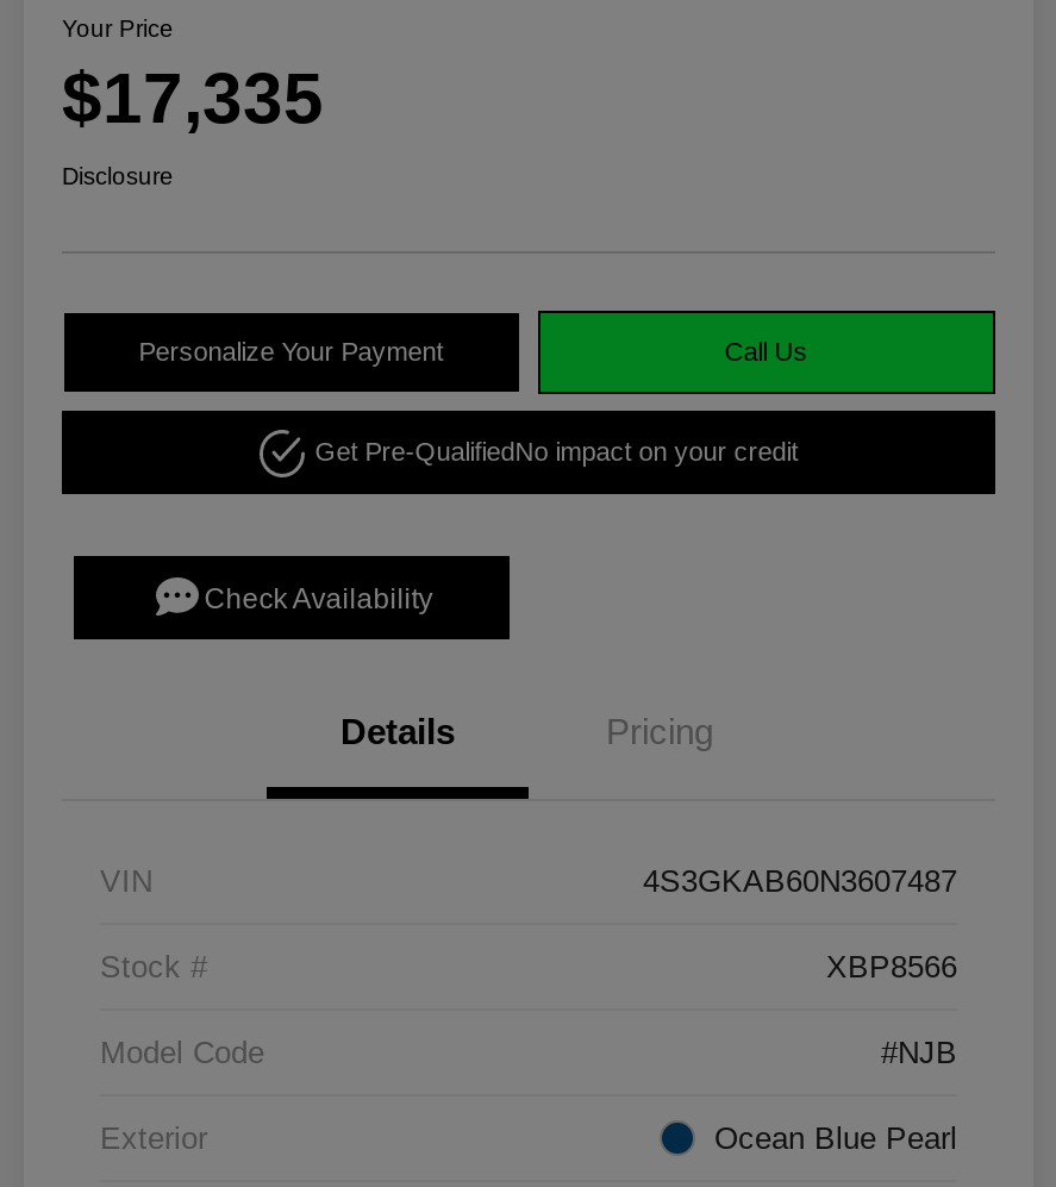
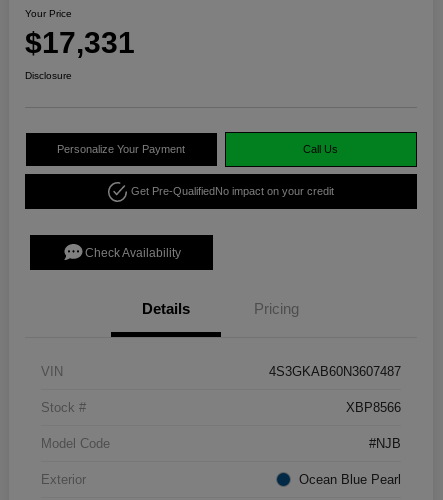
[62,59,324,138] $17,335 -> [25,26,135,59] $17,331

